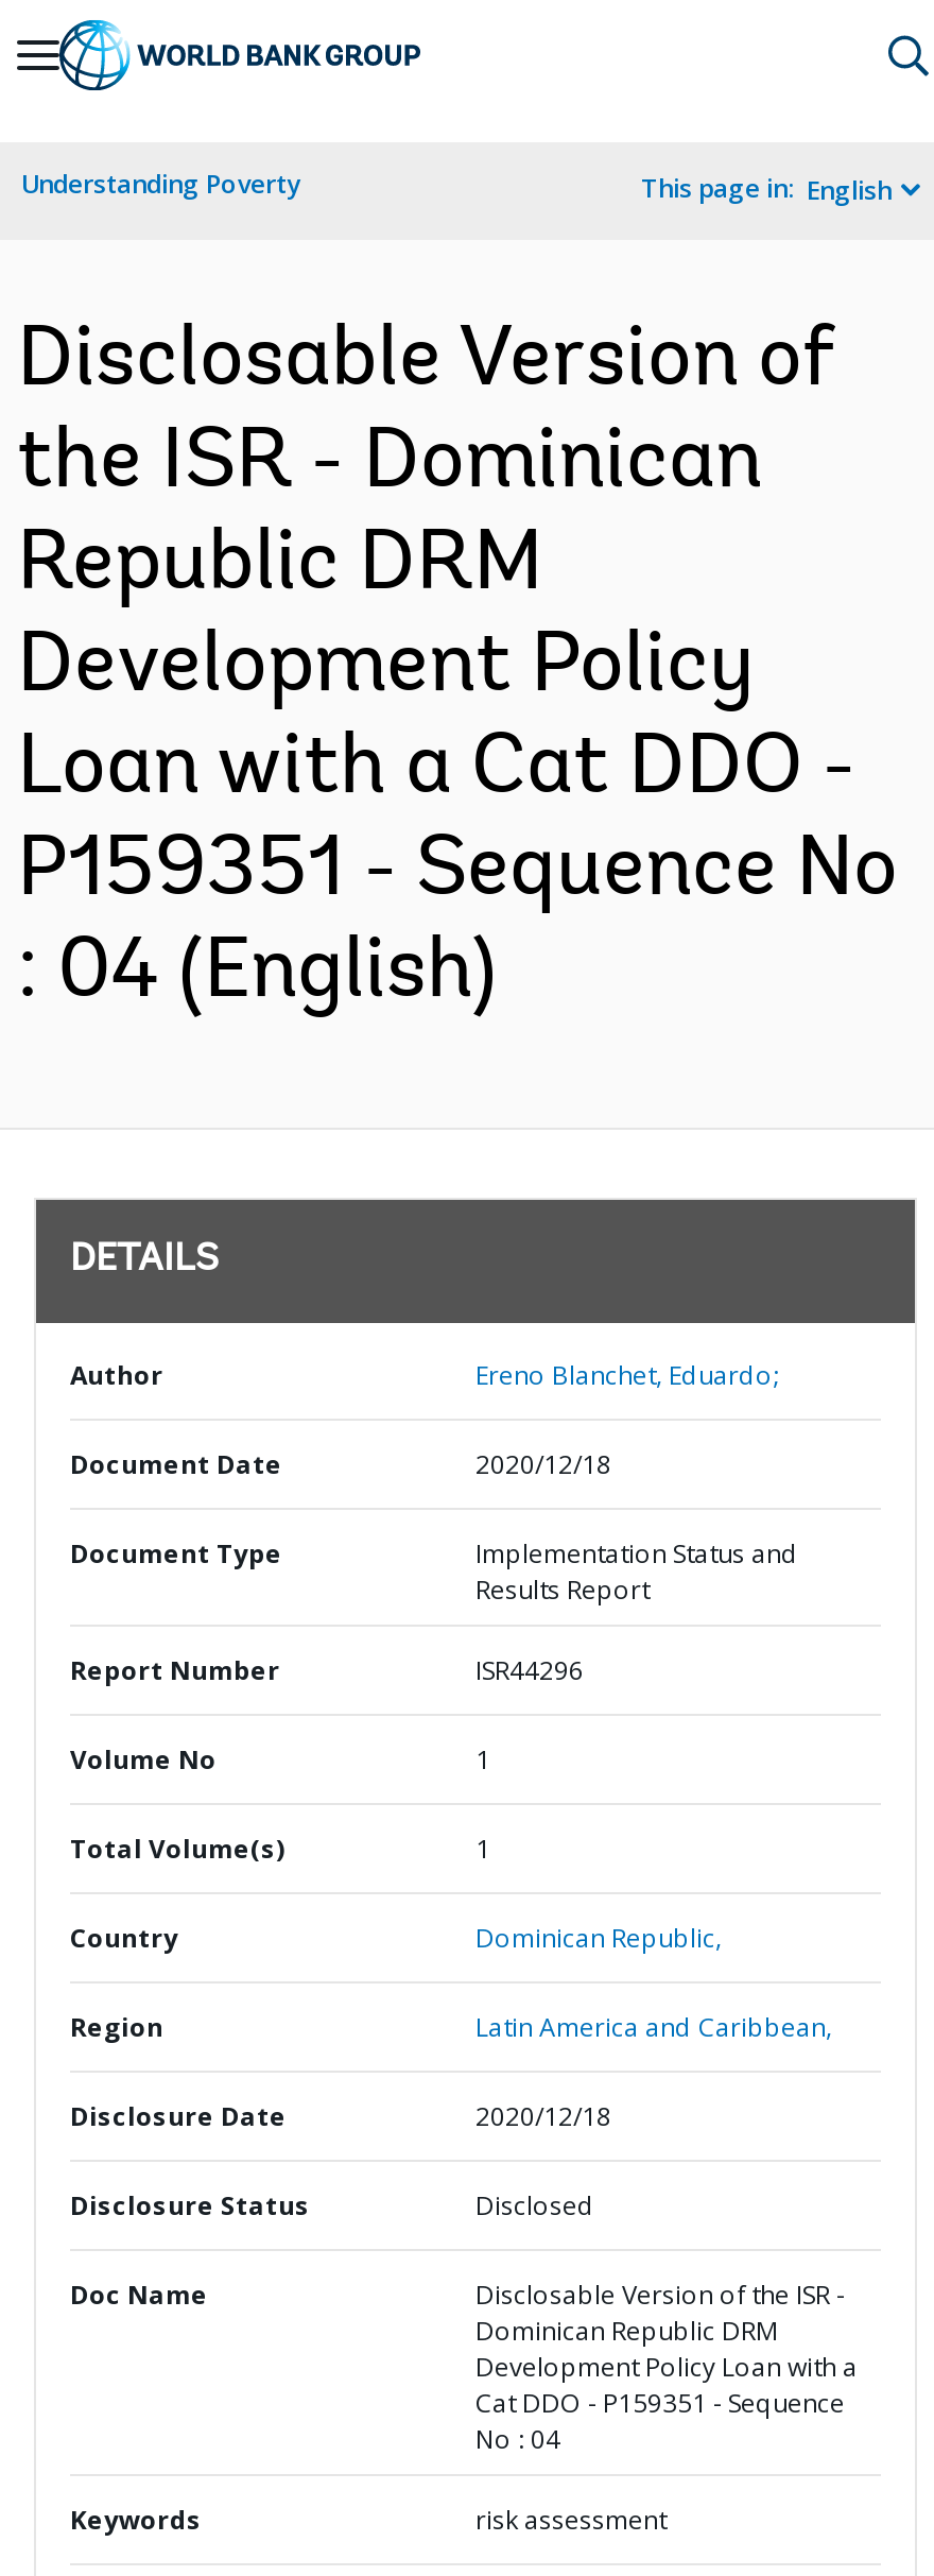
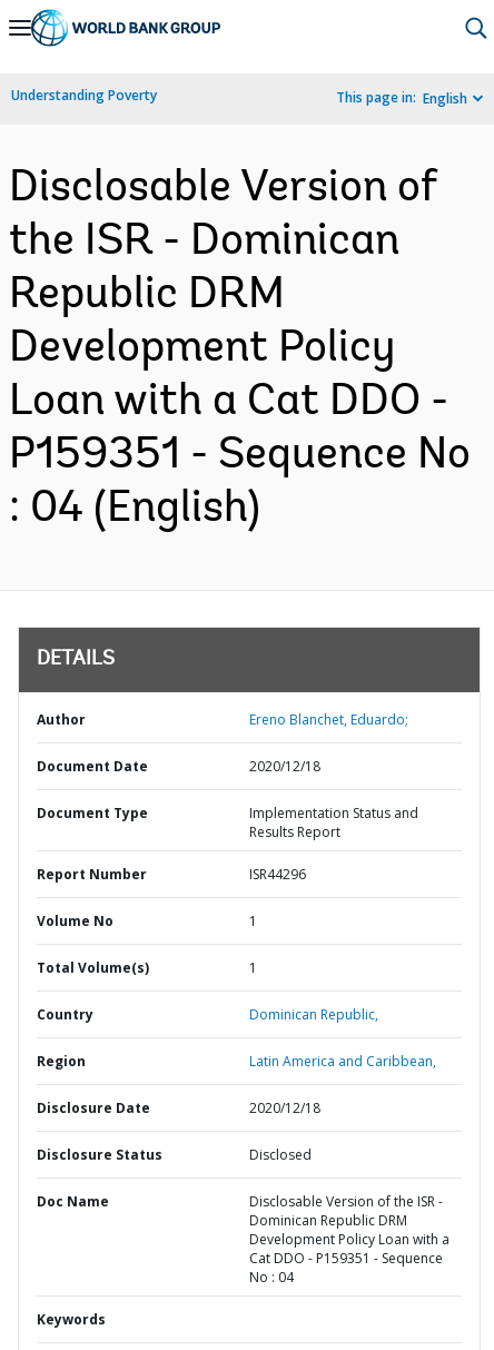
[475,2502,667,2538] risk assessment -> none

